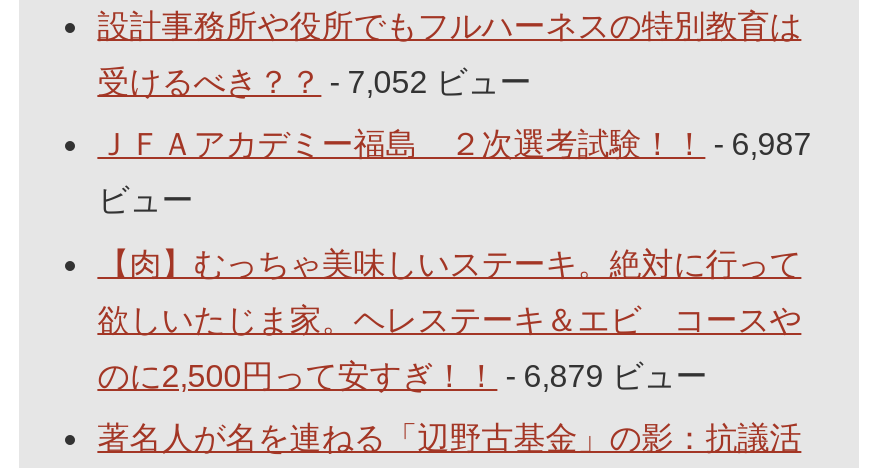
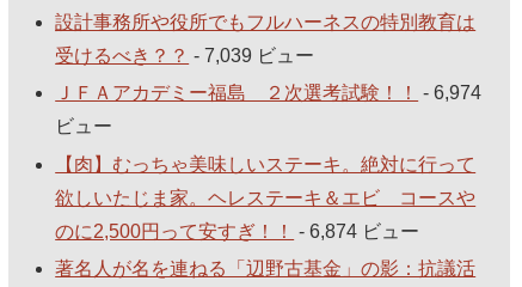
[97,65,531,99] 受けるべき？？- 7,052 ビュー -> [55,46,314,66] 受けるべき？？- 7,039 ビュー
[97,128,811,162] ＪＦＡアカデミー福島 ２次選考試験！！- 6,987 -> [55,83,482,103] ＪＦＡアカデミー福島 ２次選考試験！！- 6,974
[97,358,707,392] のに2,500円って安すぎ！！- 6,879 ビュー -> [55,221,420,241] のに2,500円って安すぎ！！- 6,874 ビュー

